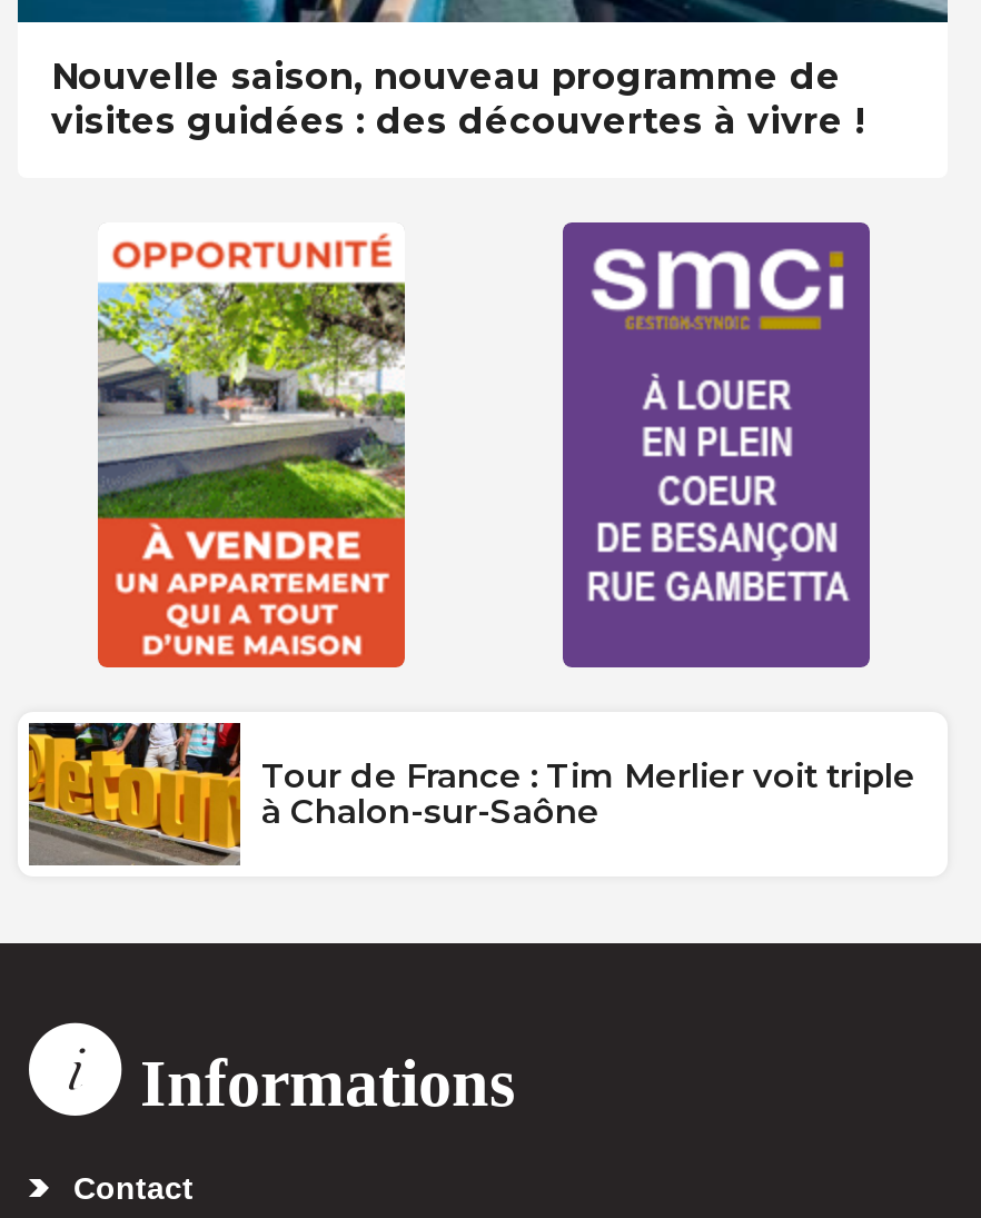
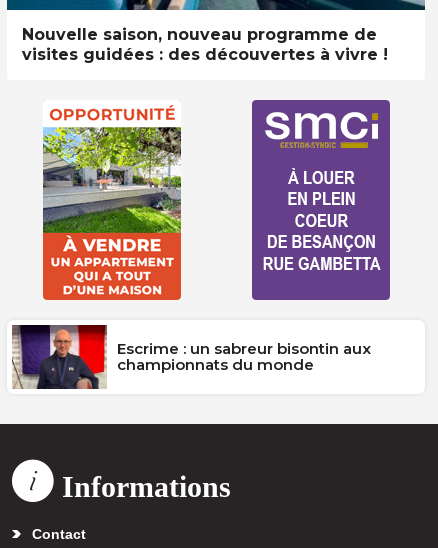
[27,721,915,868] [image] | Tour de France : Tim Merlier voit triple | à Chalon-sur-Saône -> [11,324,370,390] [image] | Escrime : un sabreur bisontin aux | championnats du monde

